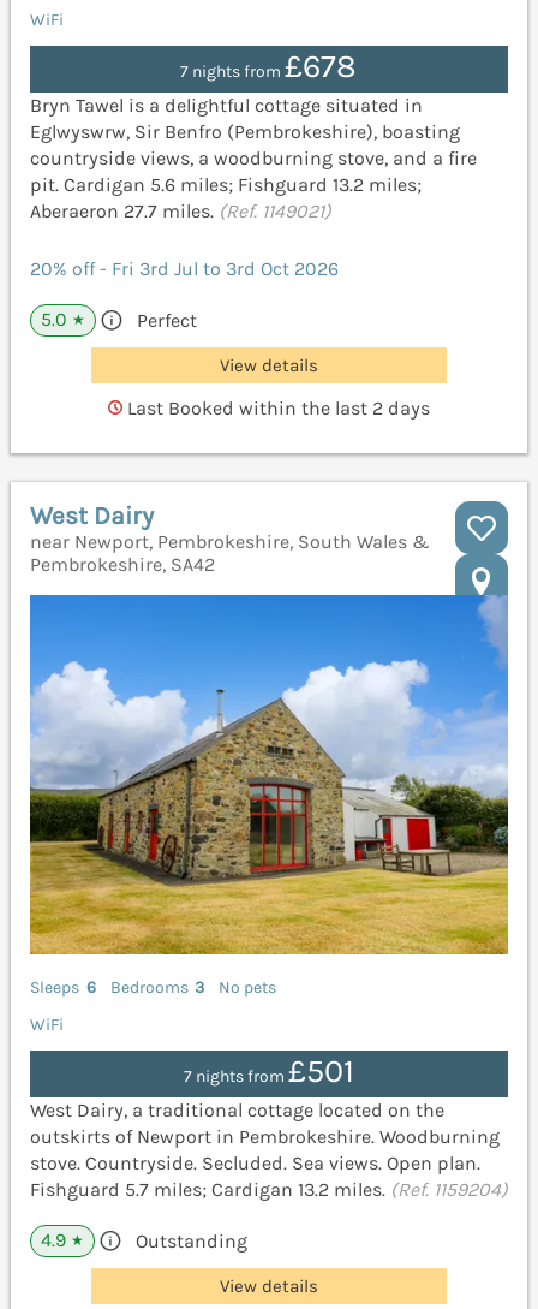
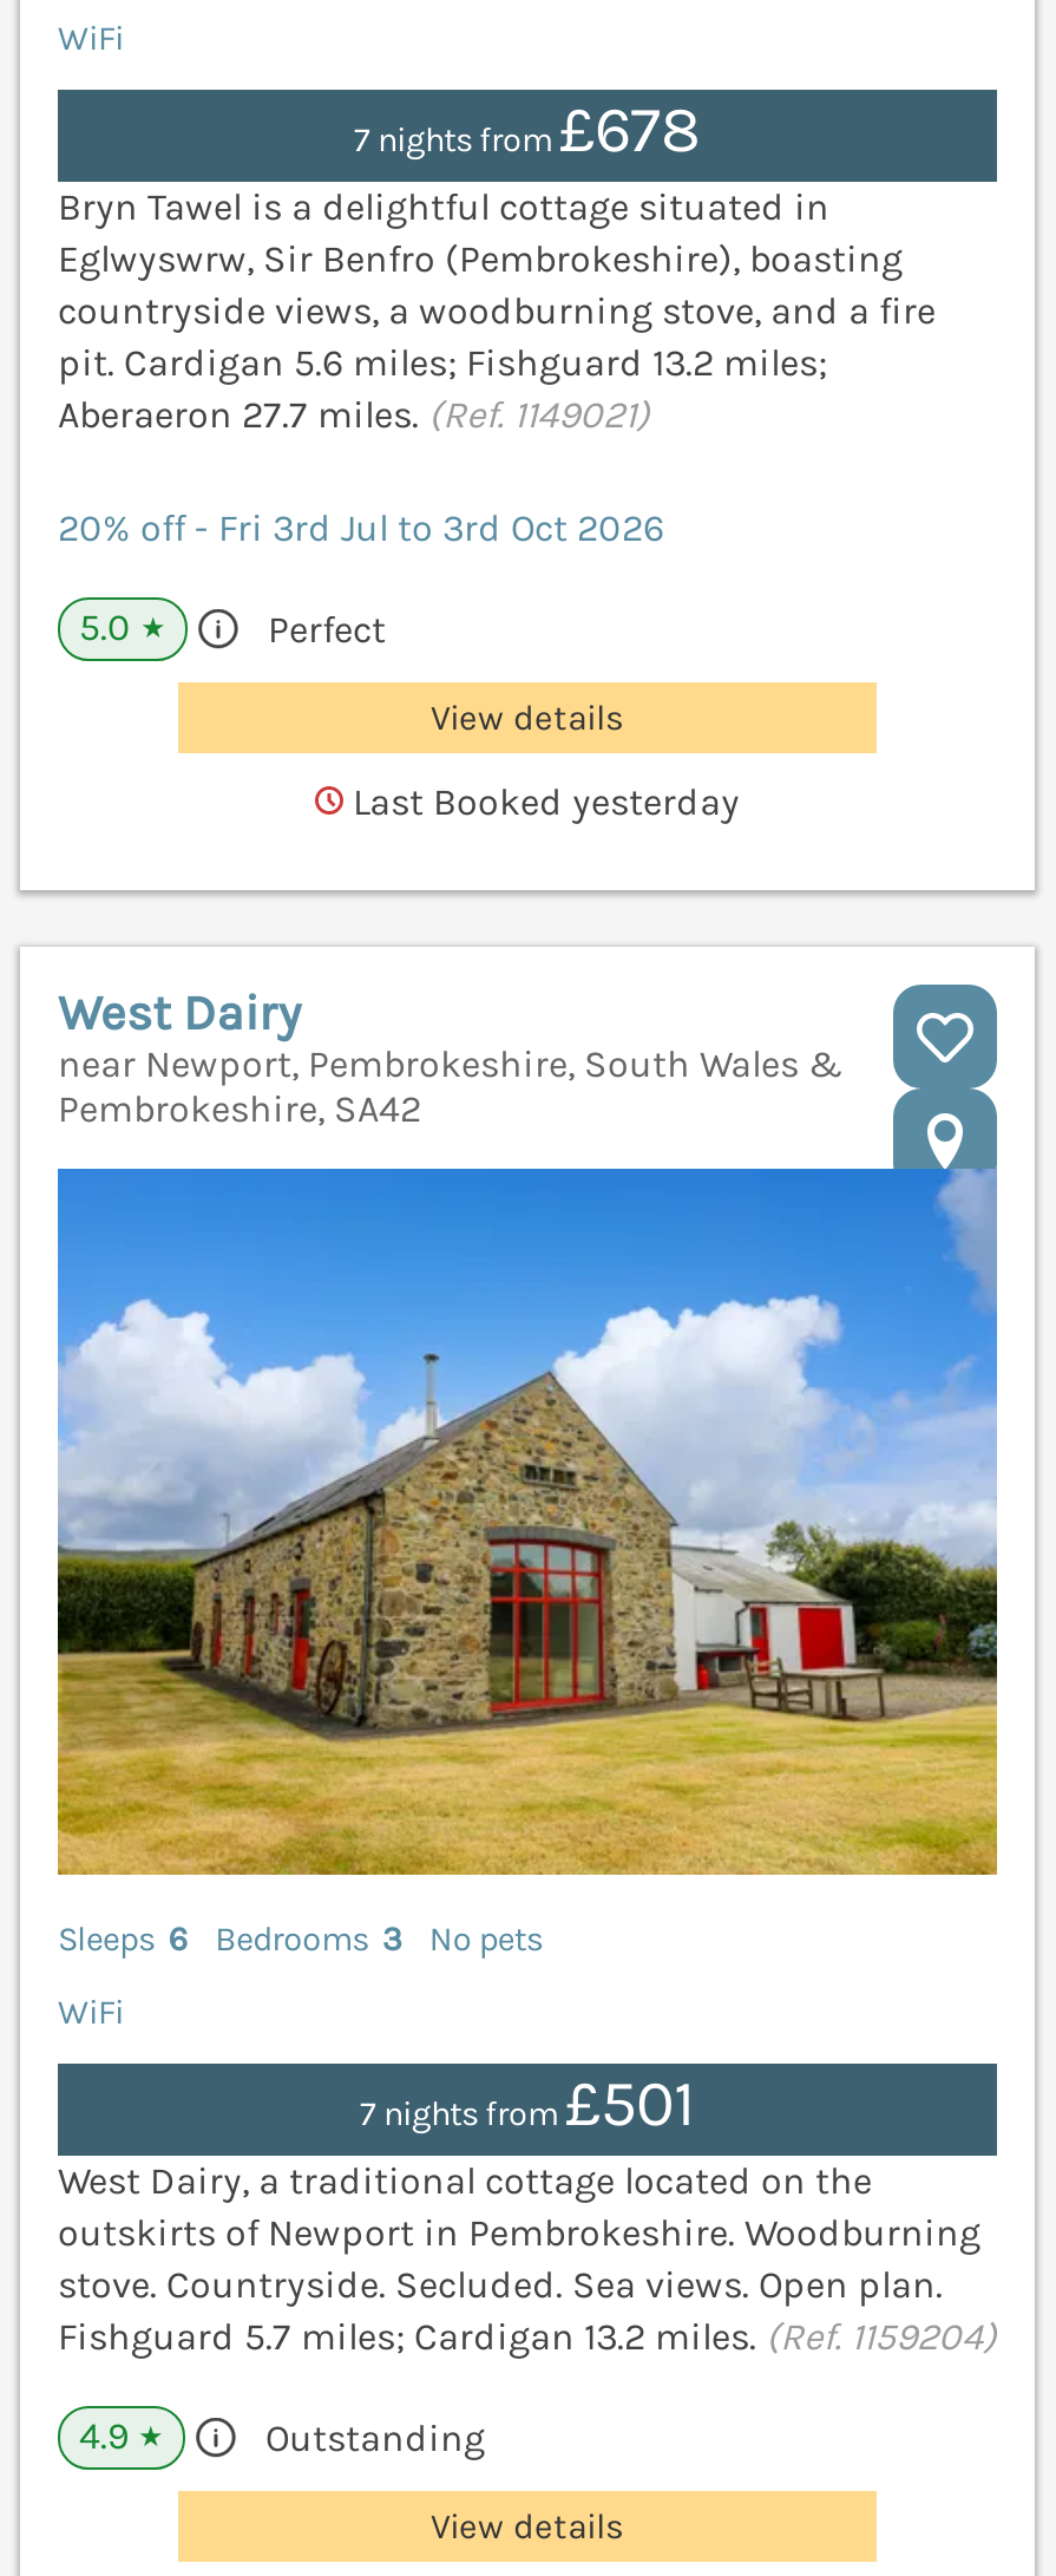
[122,397,430,420] Last Booked within the last 2 days -> [343,779,740,824] Last Booked yesterday

